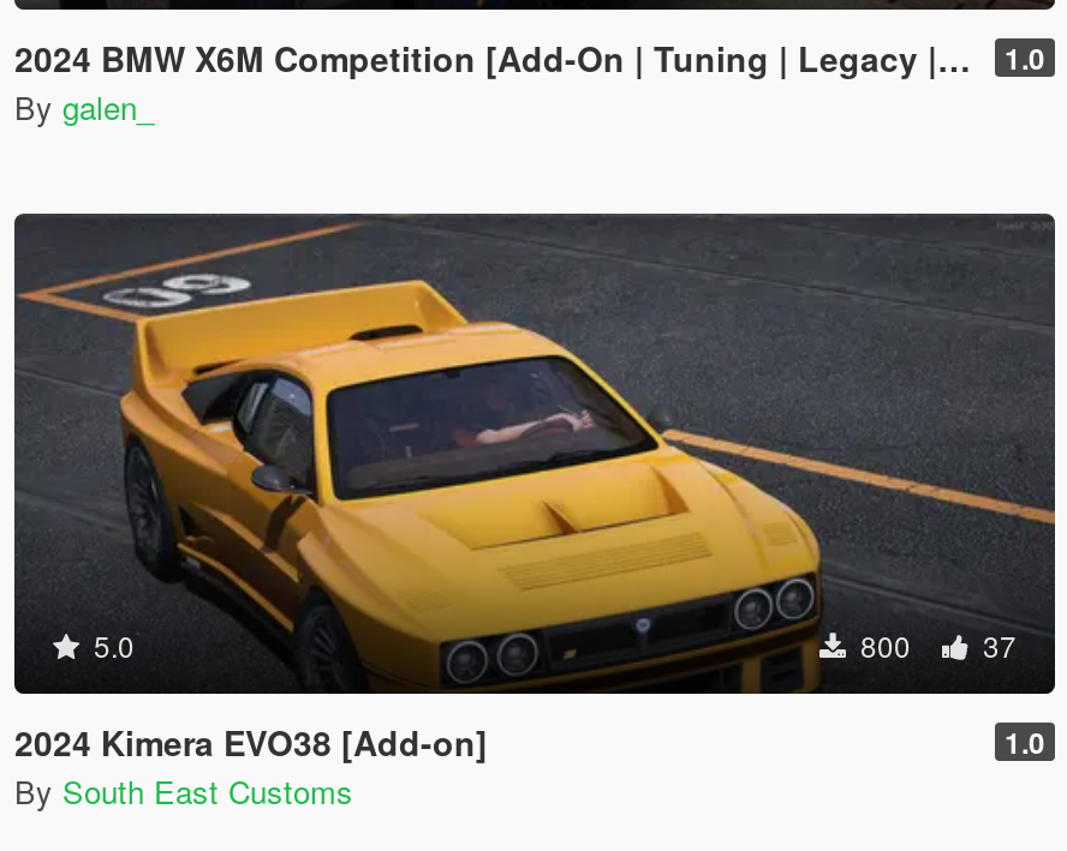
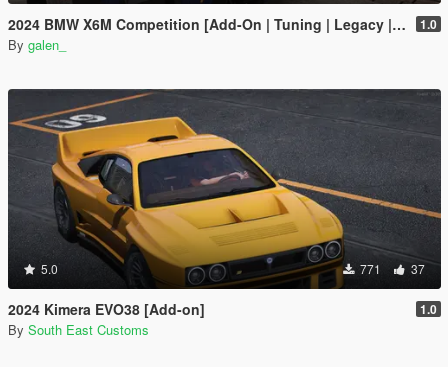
[853,624,1017,665] 800 37 -> [357,260,425,277] 771 37

